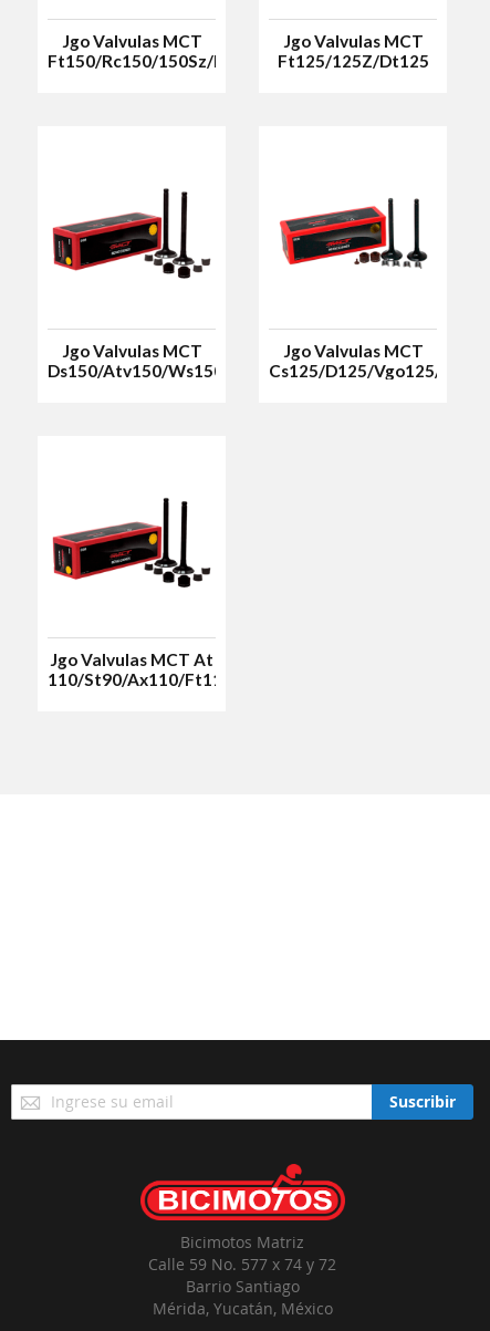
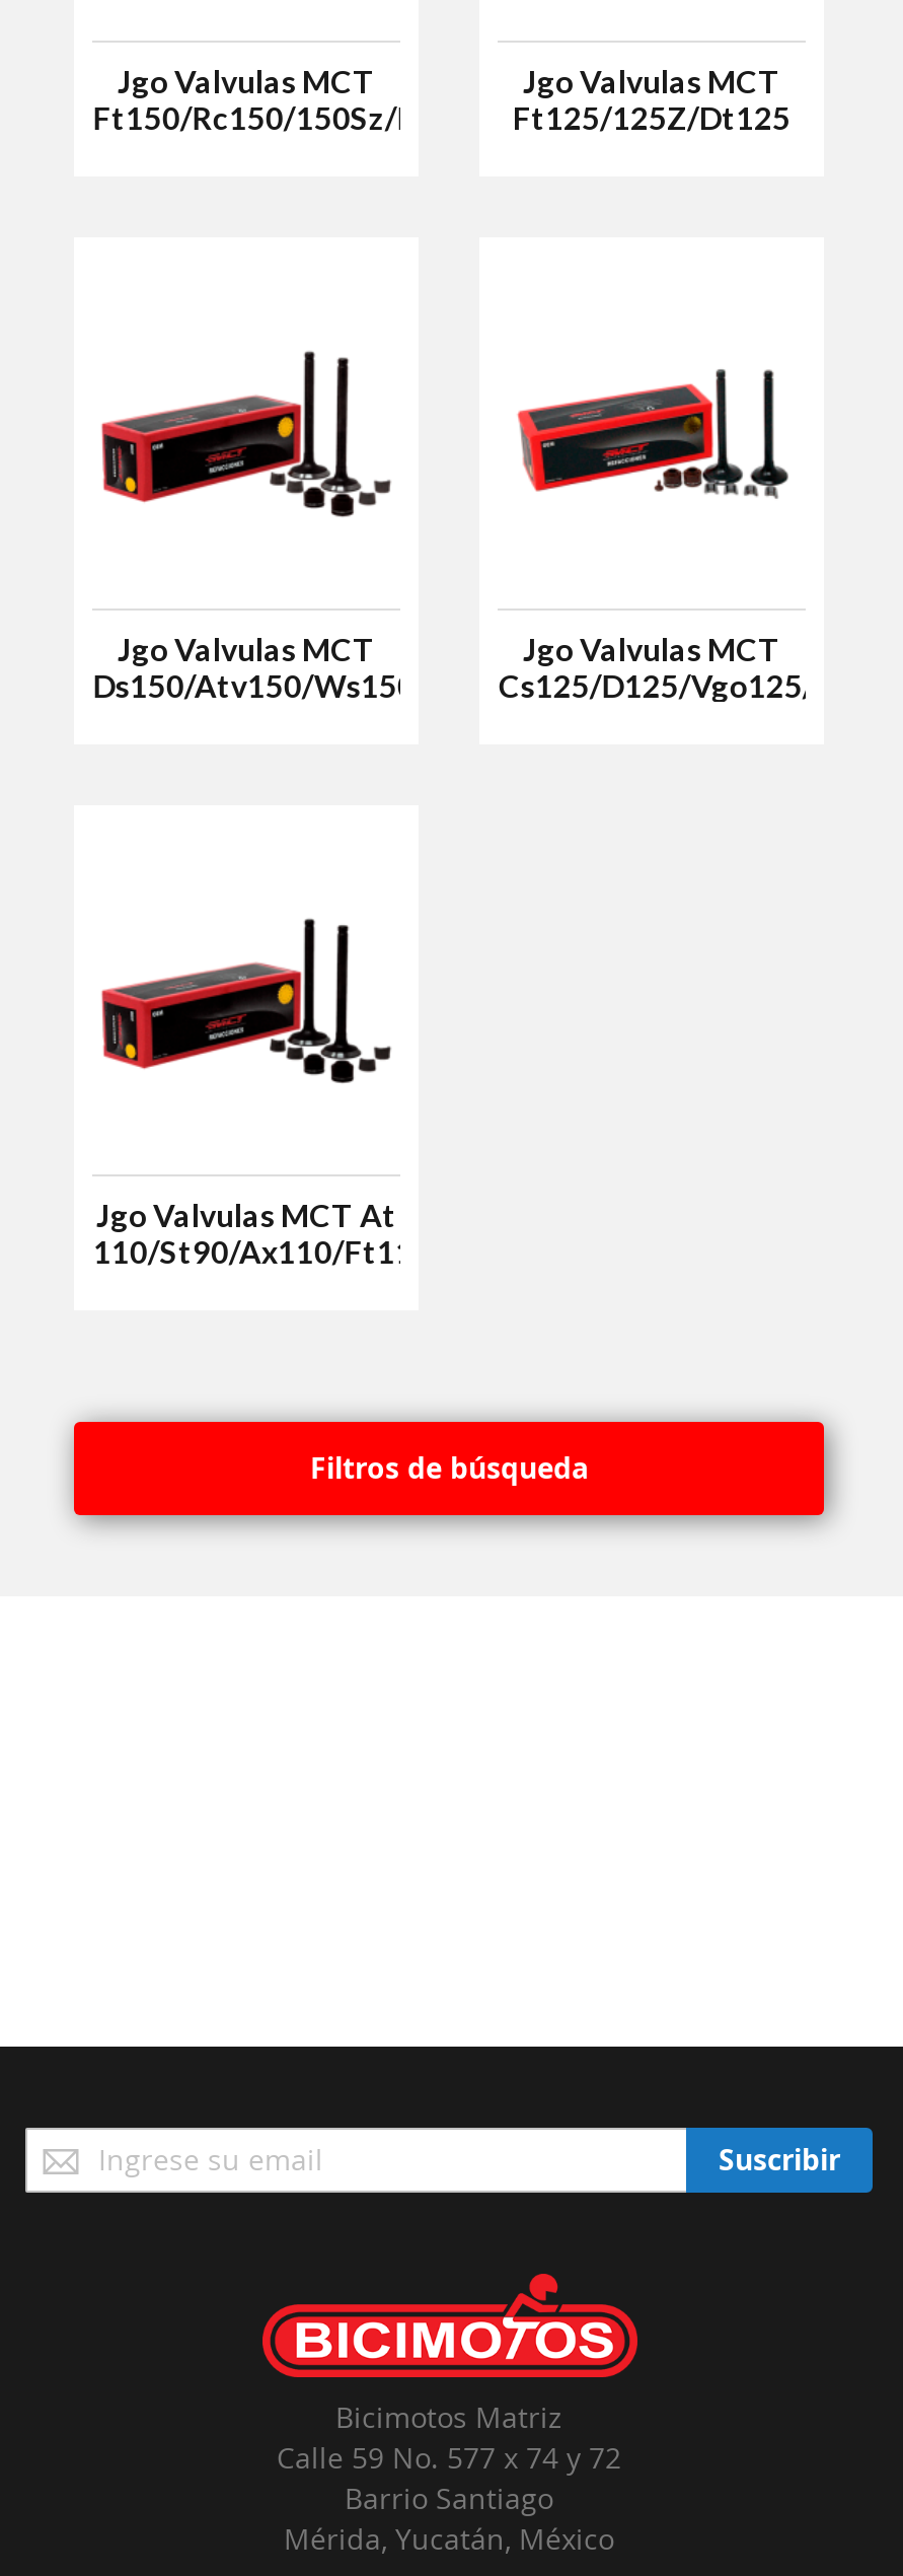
none -> [310,1448,588,1487] Filtros de búsqueda

